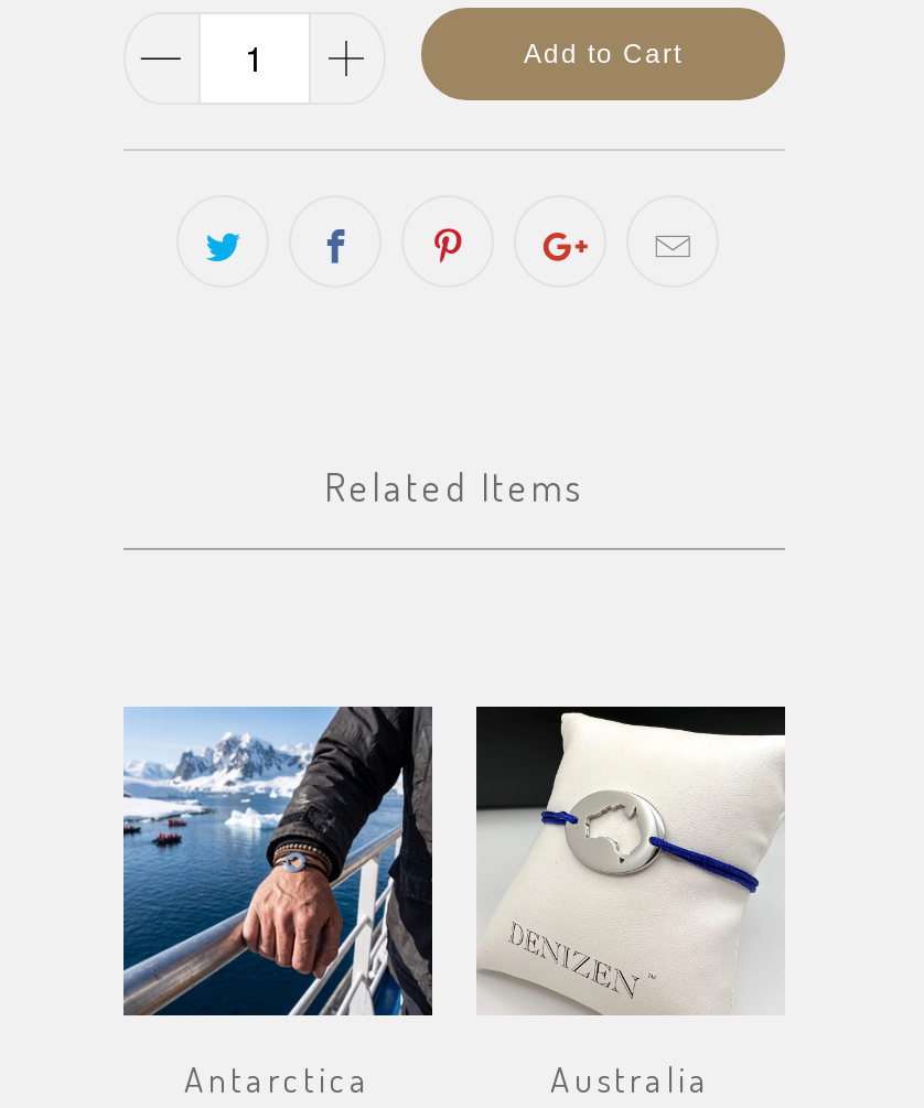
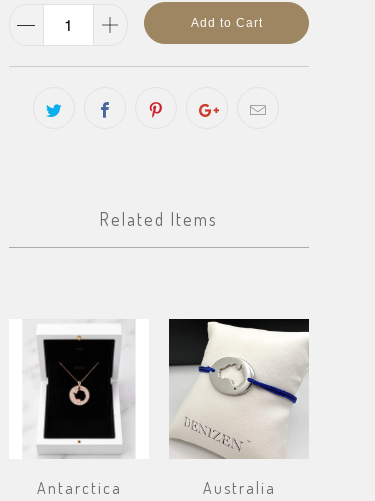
[121,704,434,1018] [image] -> [9,319,149,459] [image]

